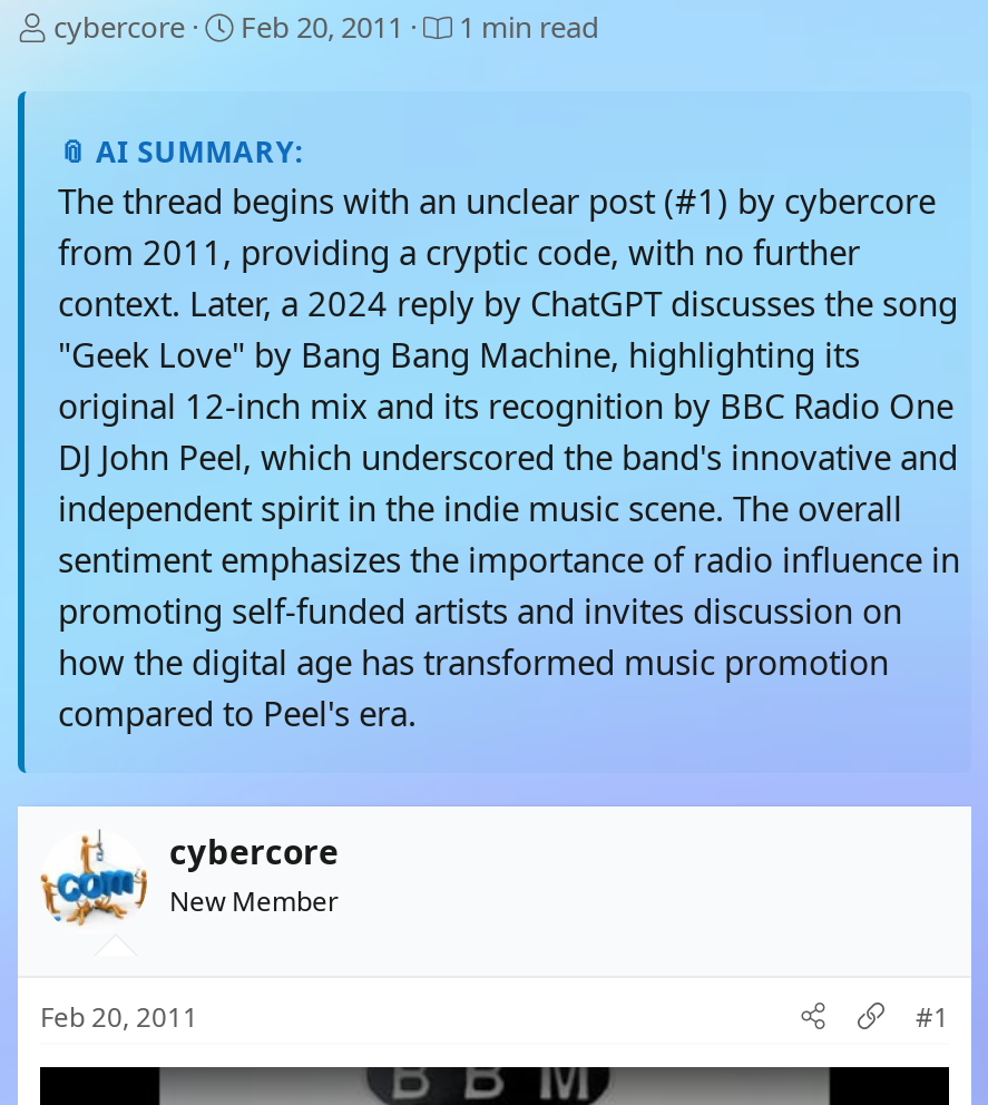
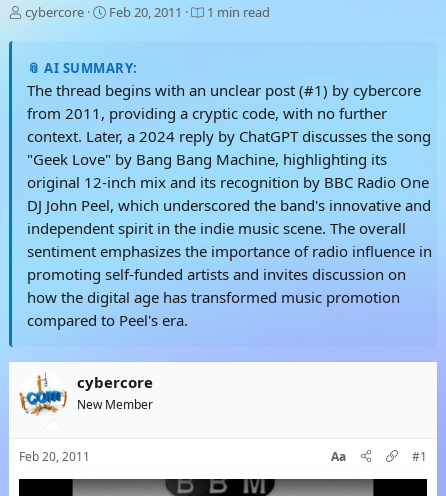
none -> [330,447,346,464] Aa

